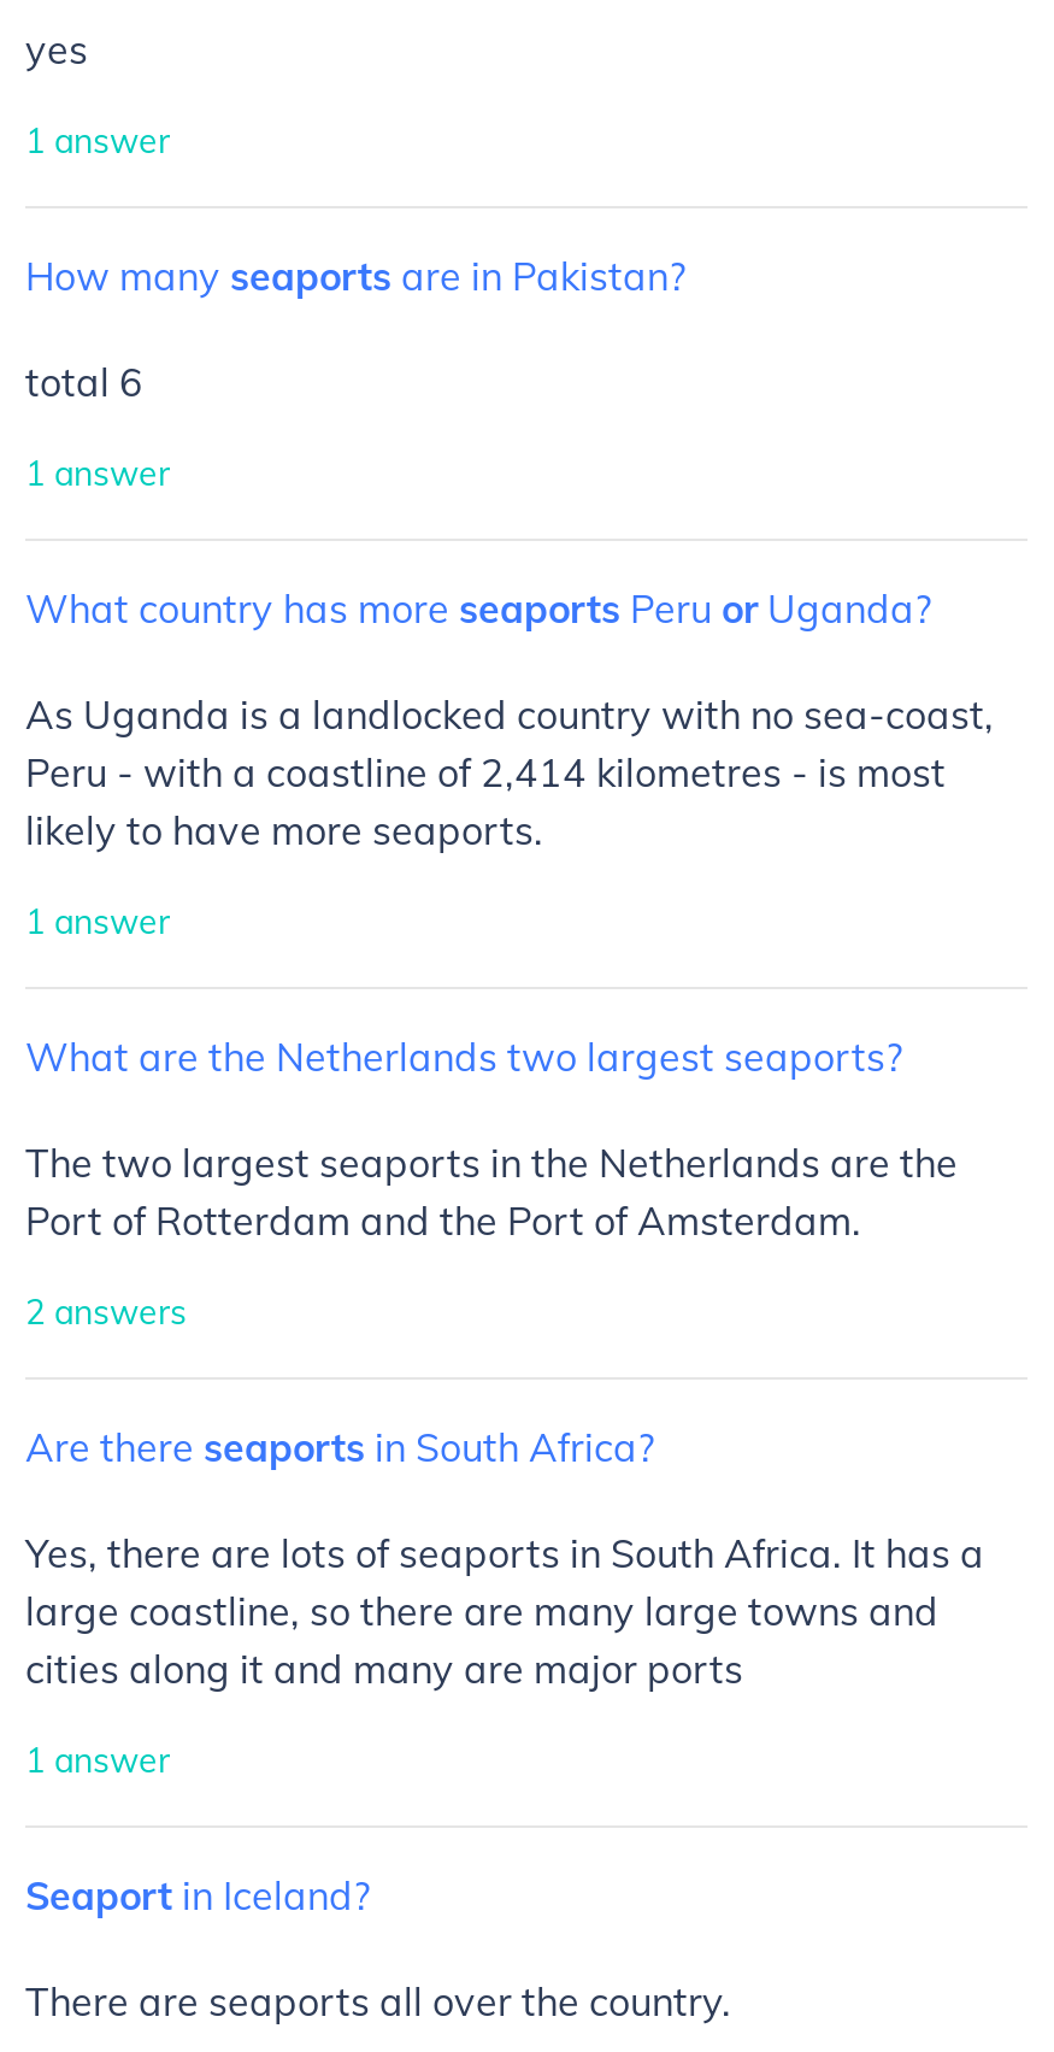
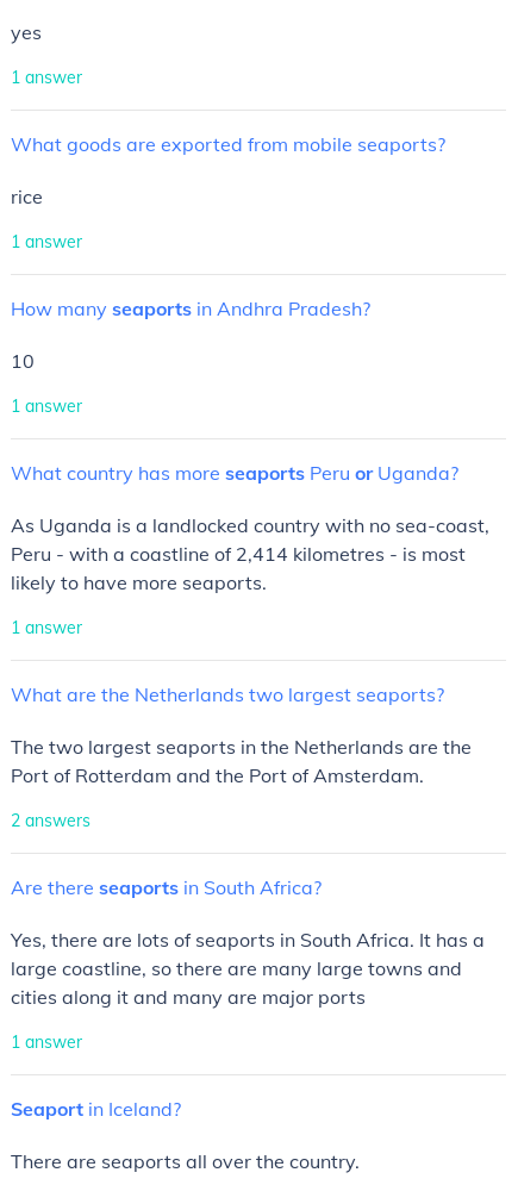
[25,252,685,406] How many seaports are in Pakistan? | total 6 -> [11,132,445,373] What goods are exported from mobile seaports? | rice | 1 answer | How many seaports in Andhra Pradesh? | 10

